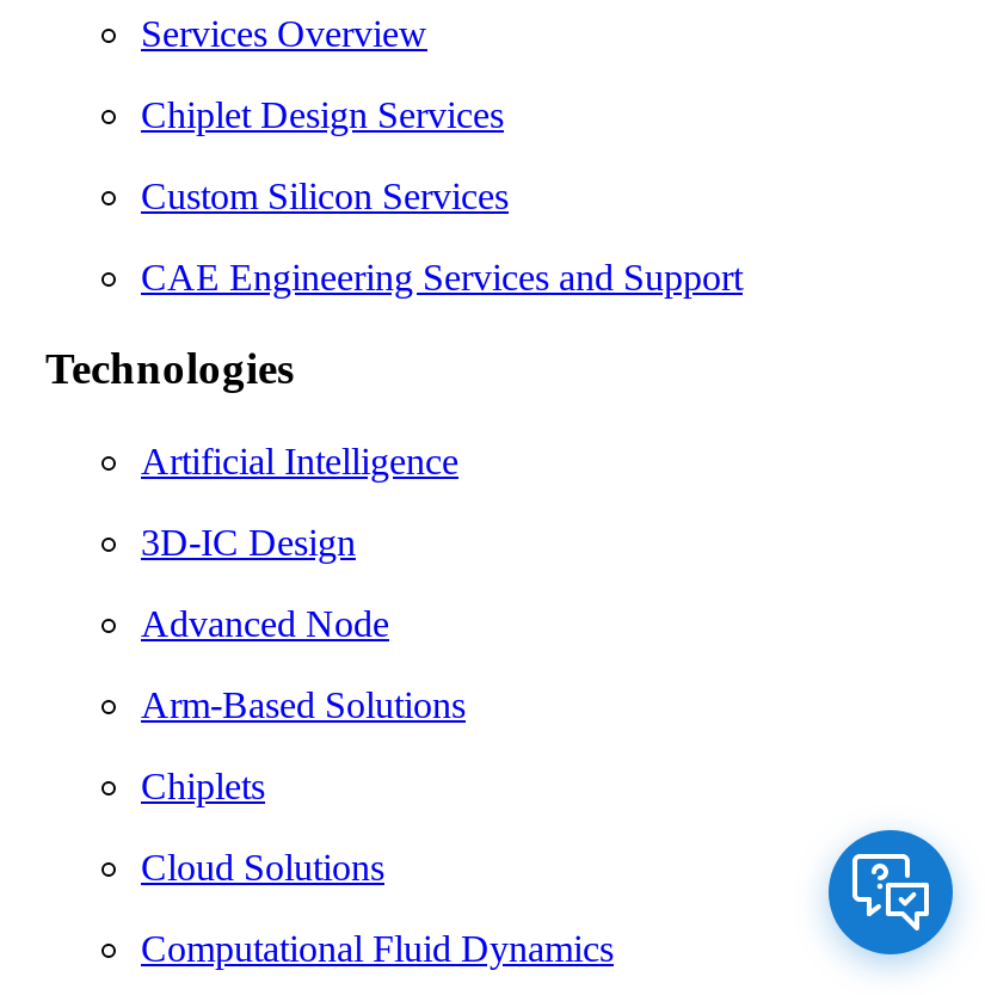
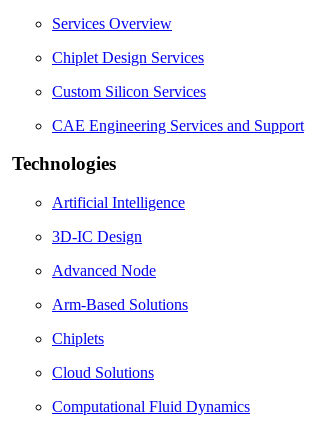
[817,825,965,976] [image] -> none

